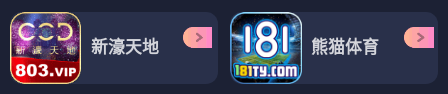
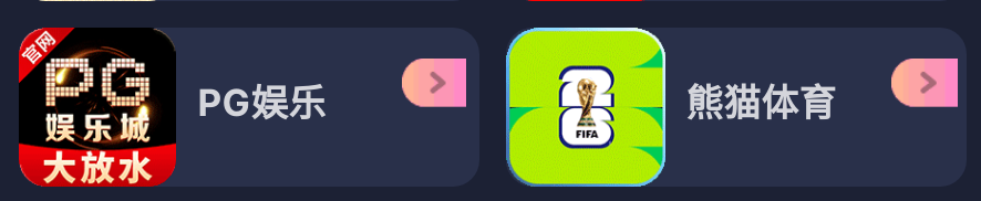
[9,11,159,85] [image] | 新濠天地 -> [17,27,326,188] [image] | PG娱乐
[231,14,302,84] [image] -> [508,29,665,186] [image]

